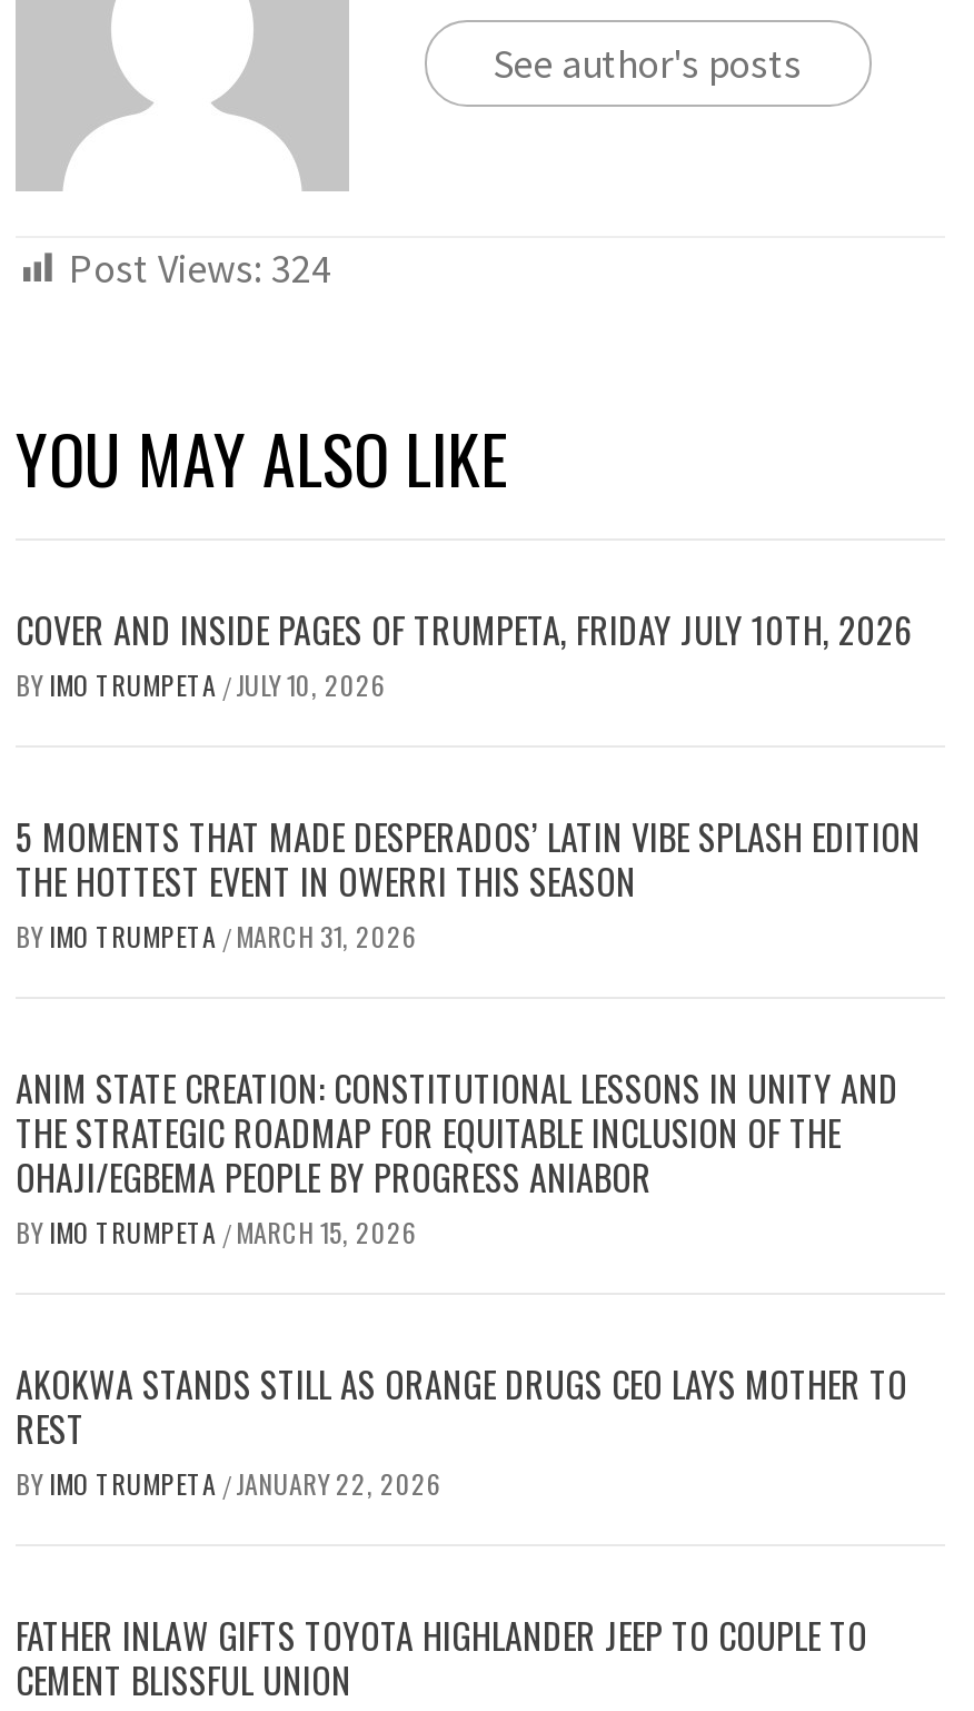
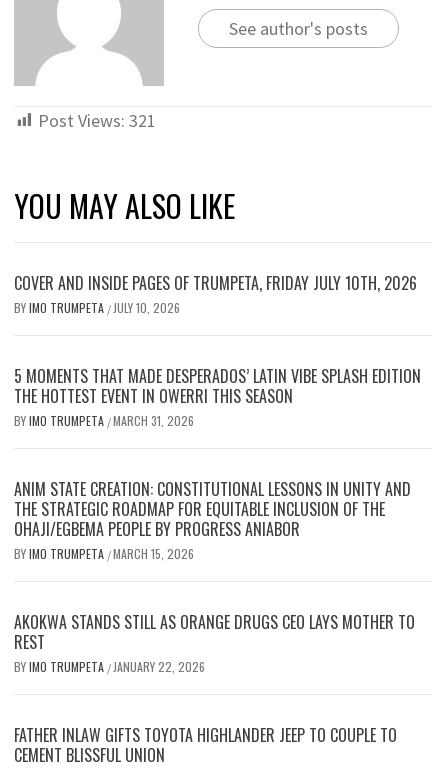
[69,242,331,293] Post Views: 324 -> [38,109,156,132] Post Views: 321

